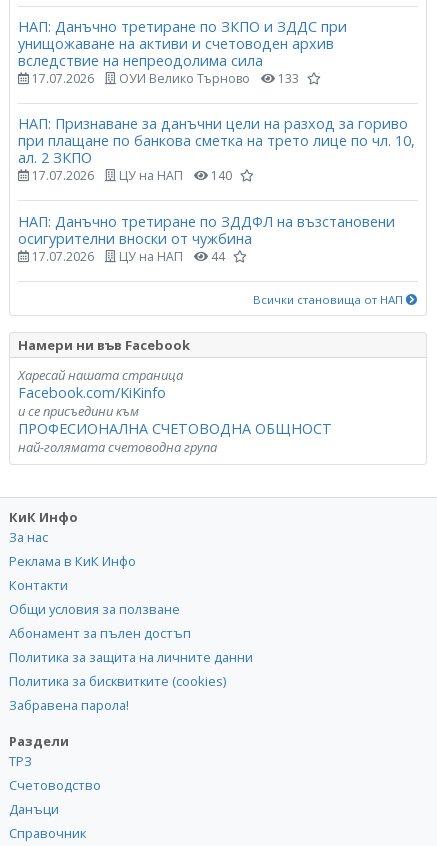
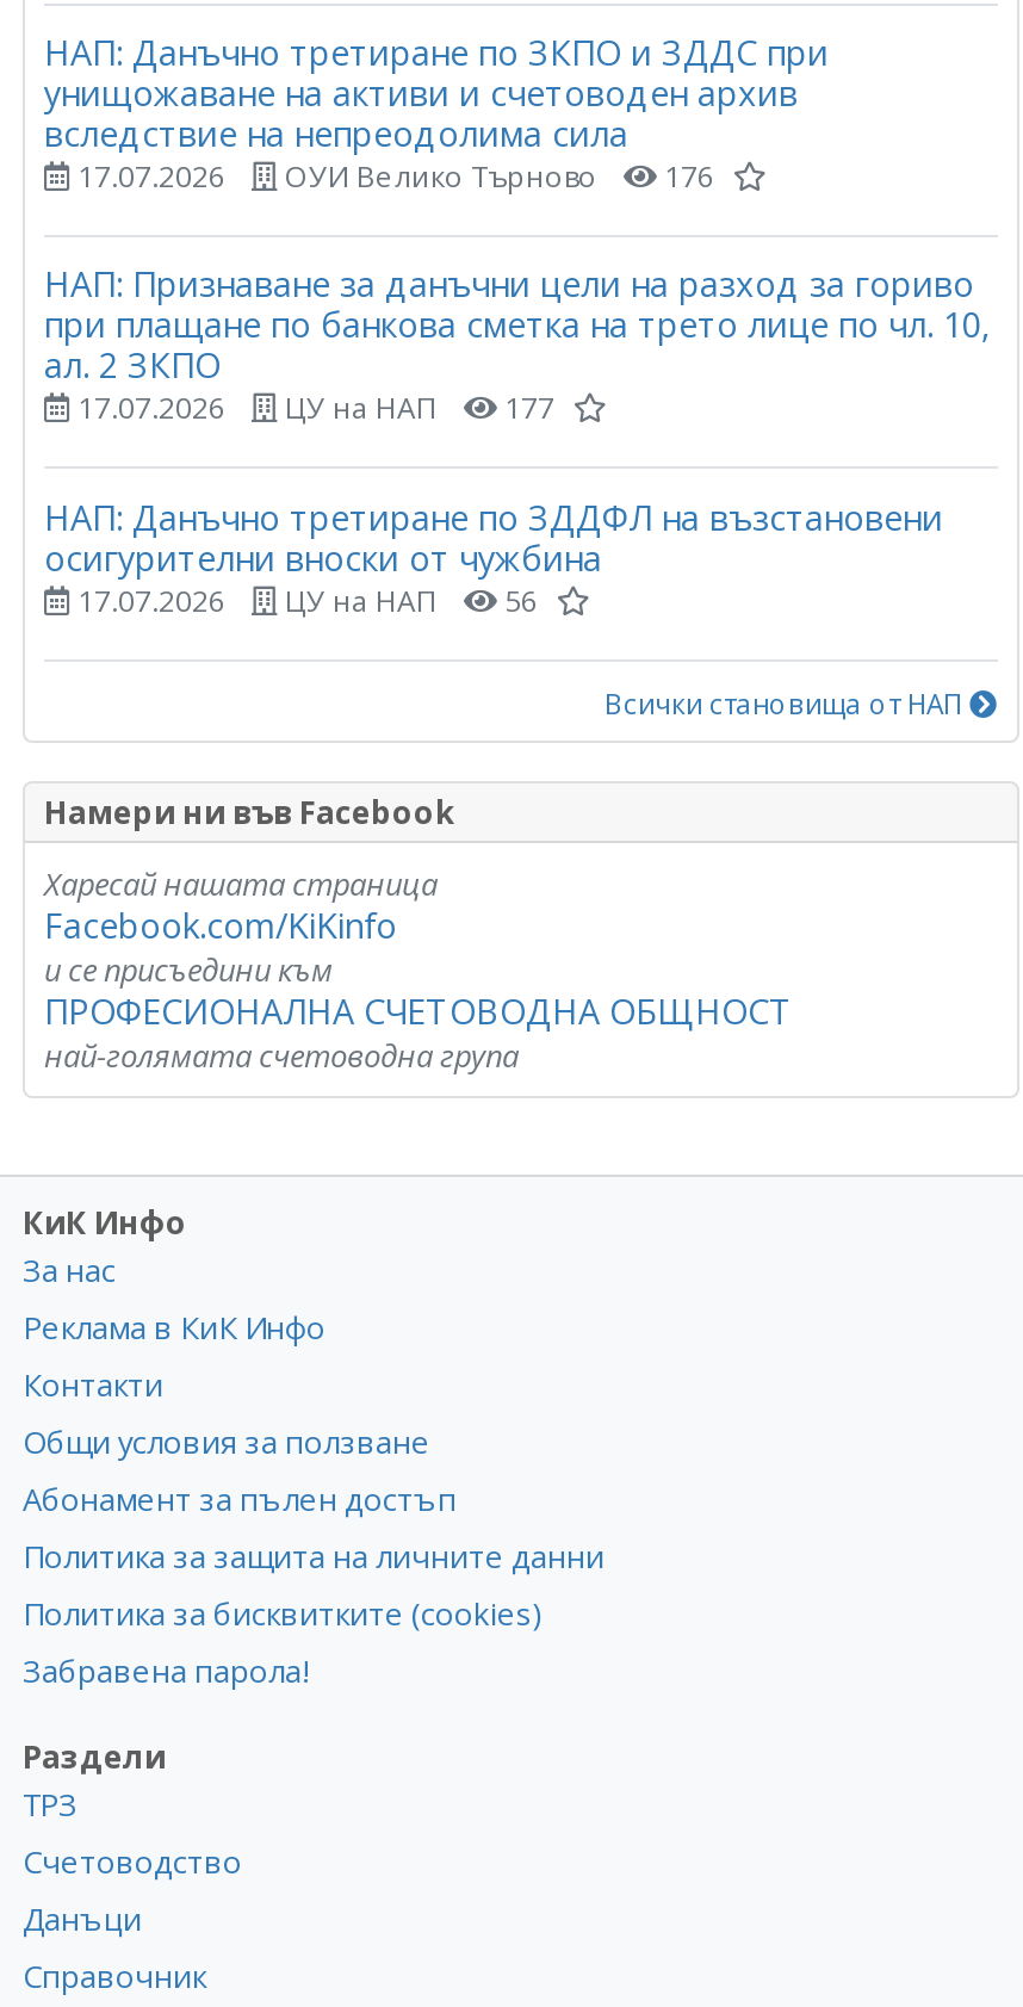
[29,70,299,87] 17.07.2026 ОУИ Велико Търново 133 -> [70,156,714,197] 17.07.2026 ОУИ Велико Търново 176
[208,167,232,184] 140 -> [497,388,554,429] 177
[208,247,225,264] 44 -> [497,580,538,620] 56

